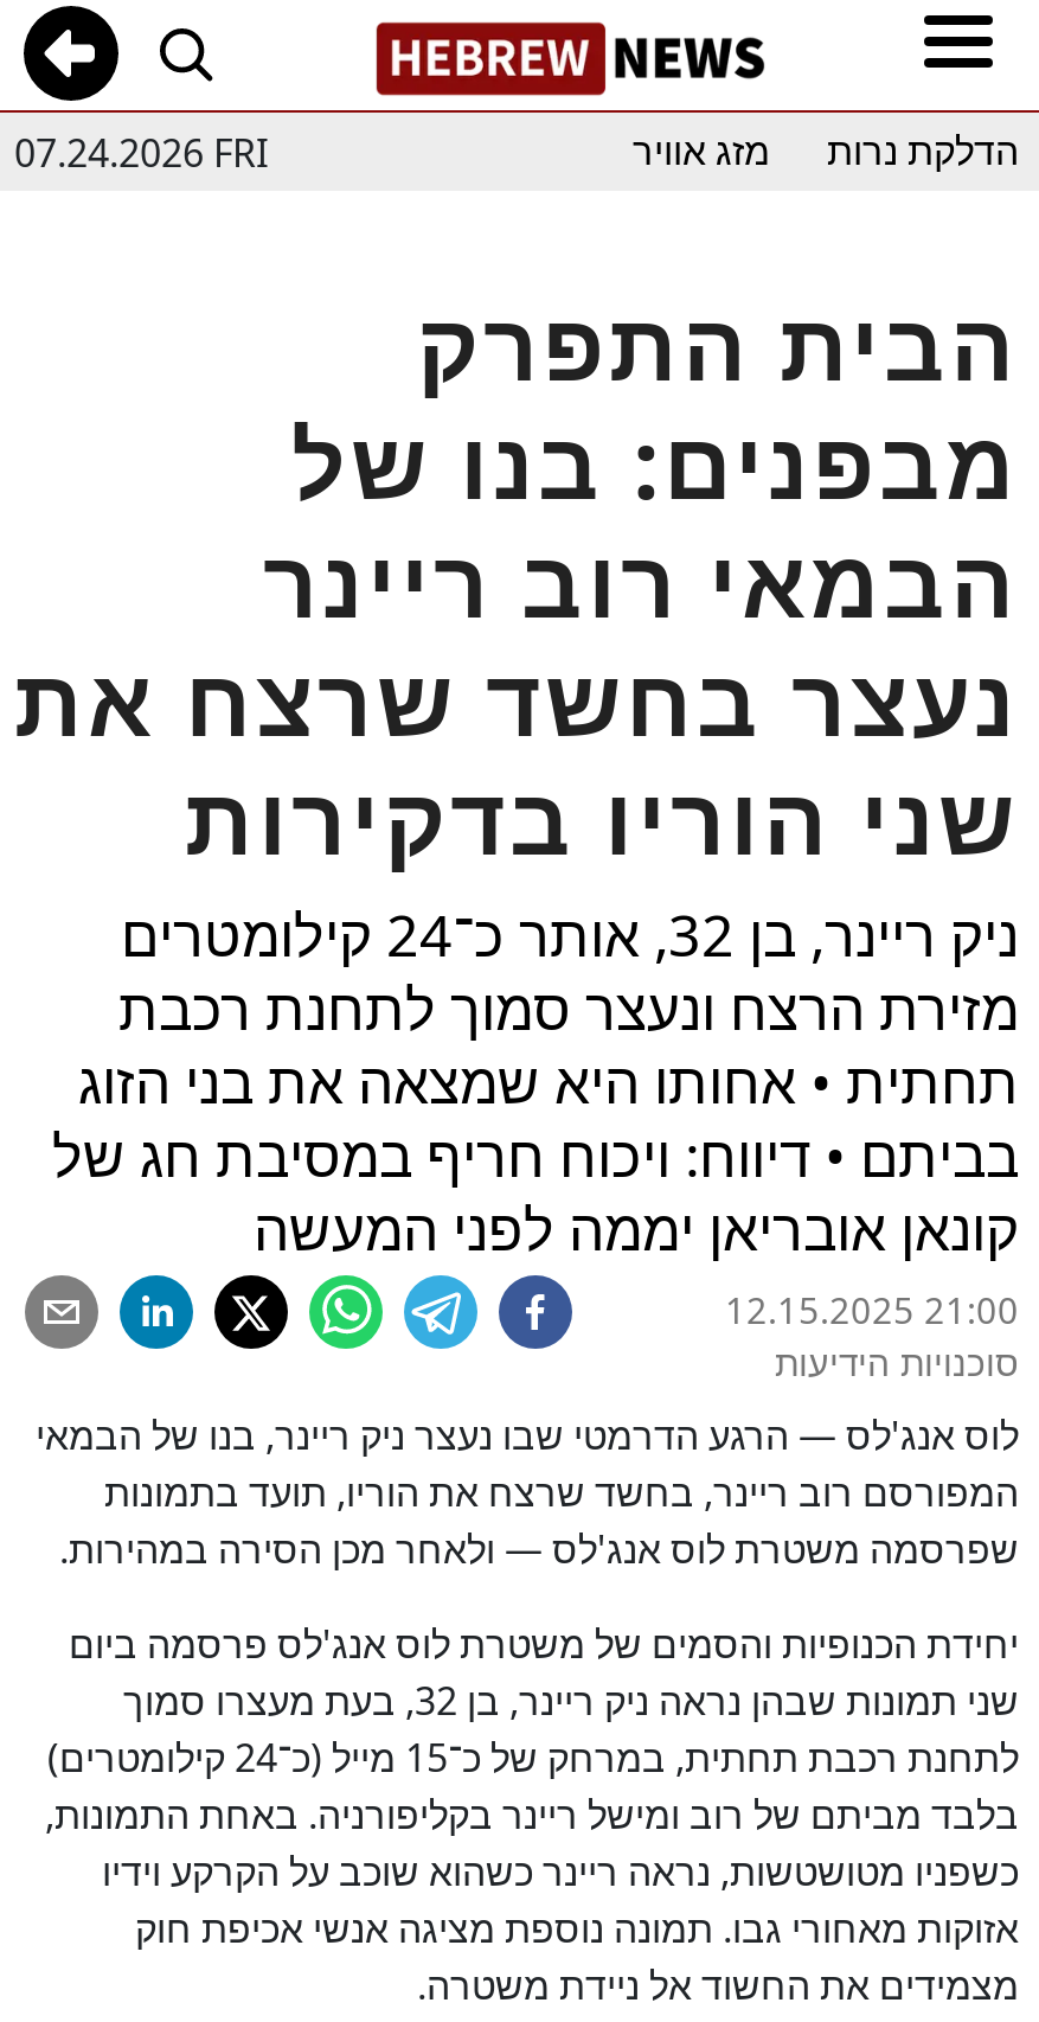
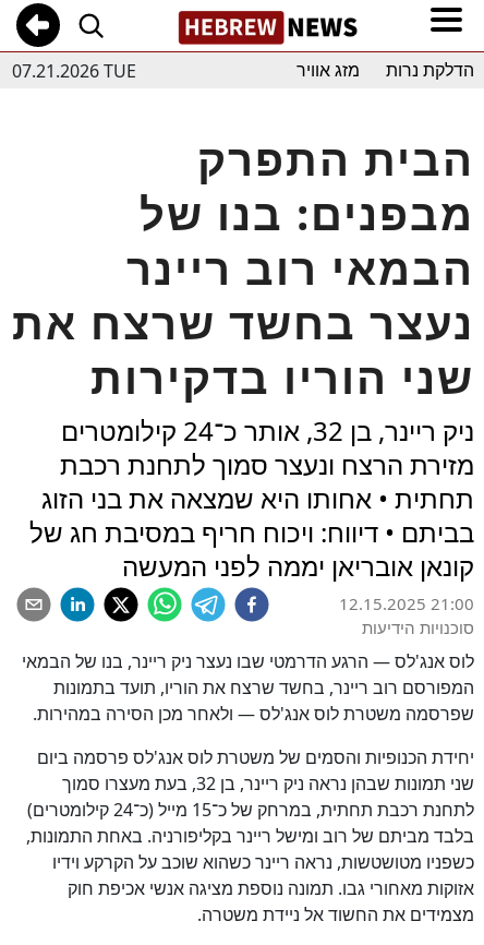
[14,126,268,178] 07.24.2026 FRI -> [12,58,136,82] 07.21.2026 TUE

